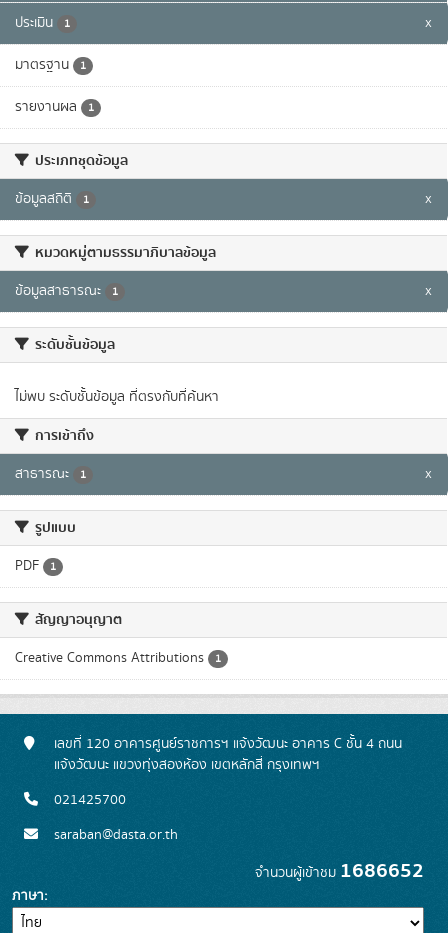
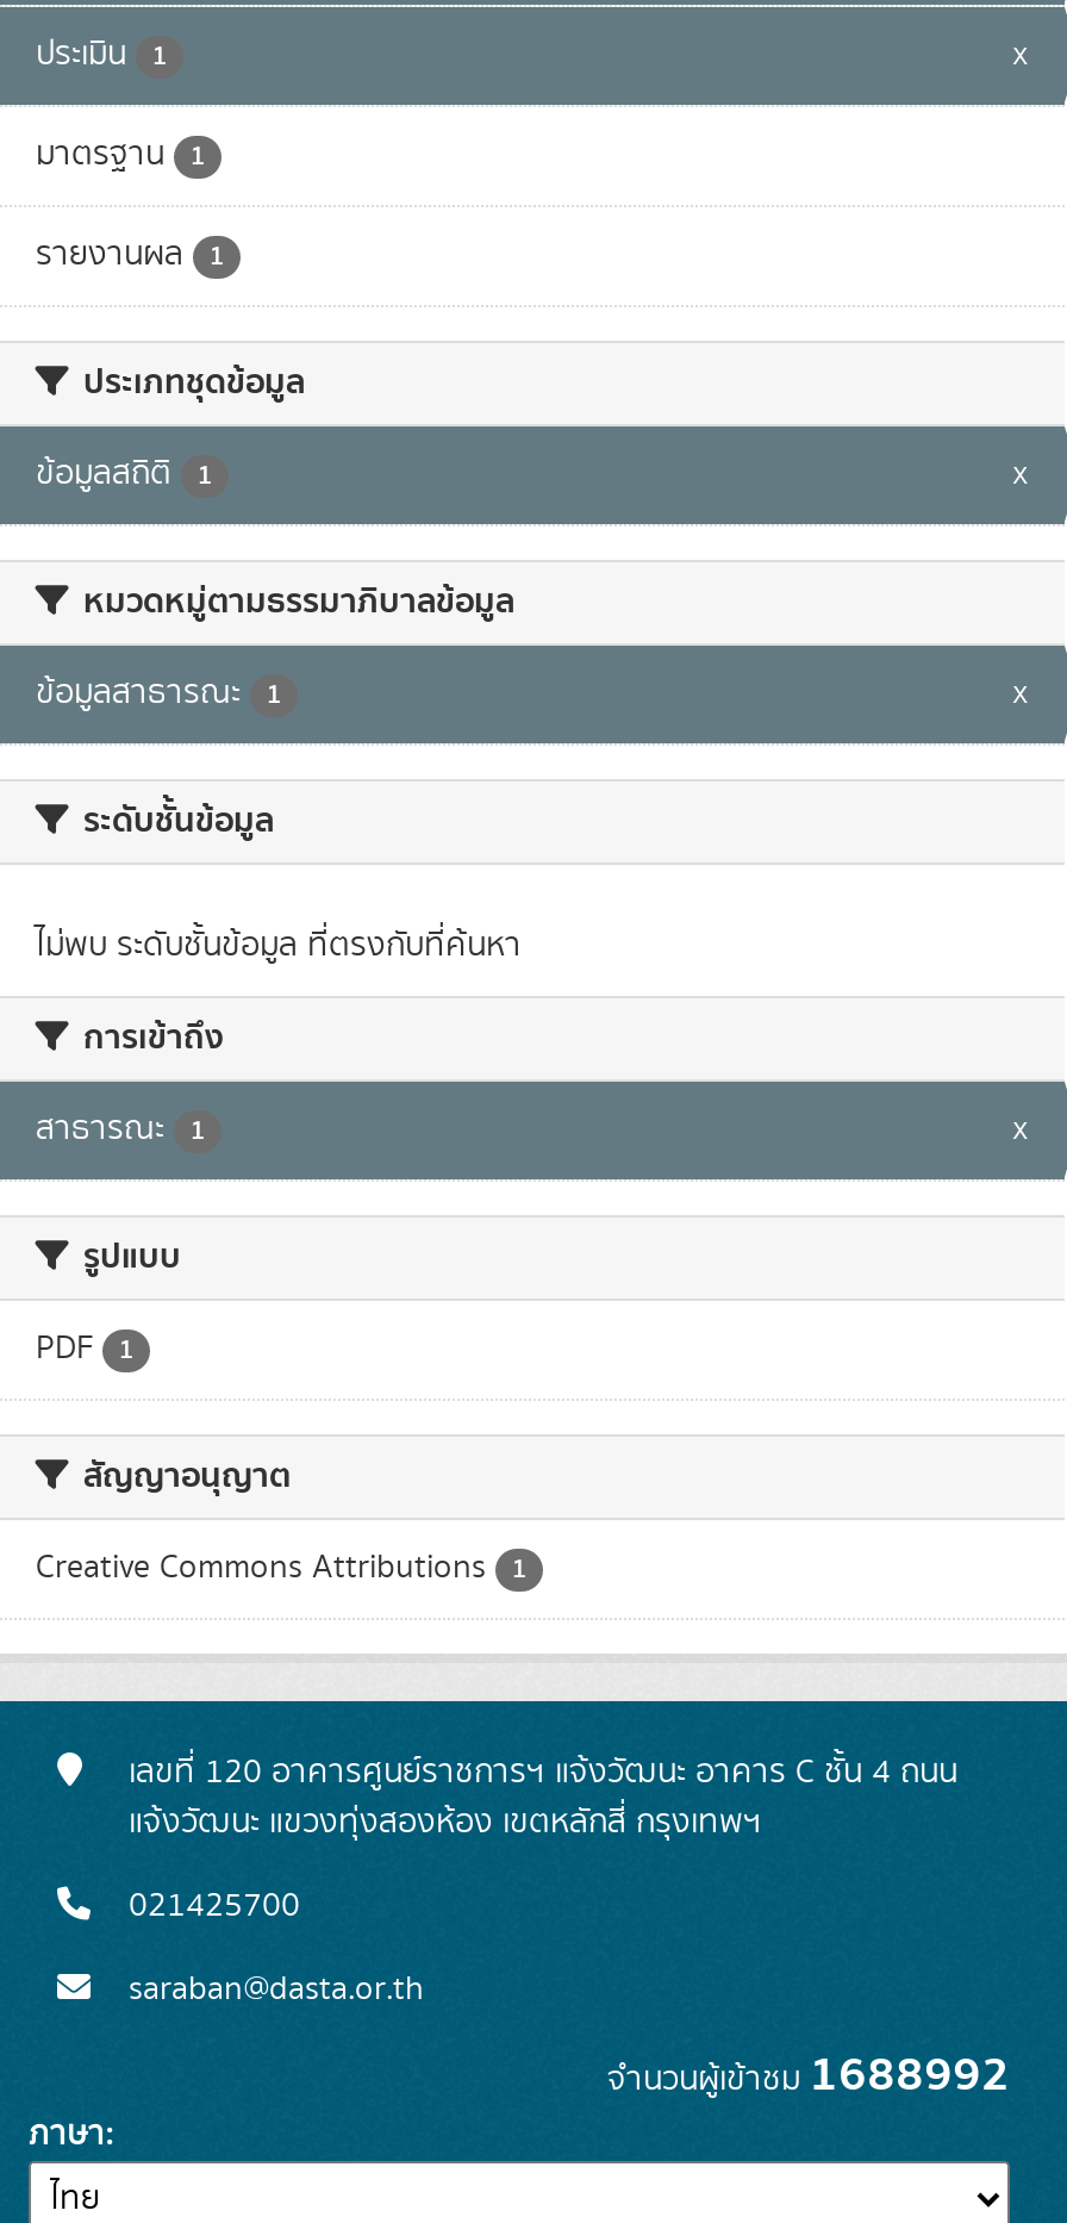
[255,855,424,887] จำนวนผู้เข้าชม1686652 -> [607,2037,1010,2113] จำนวนผู้เข้าชม1688992

